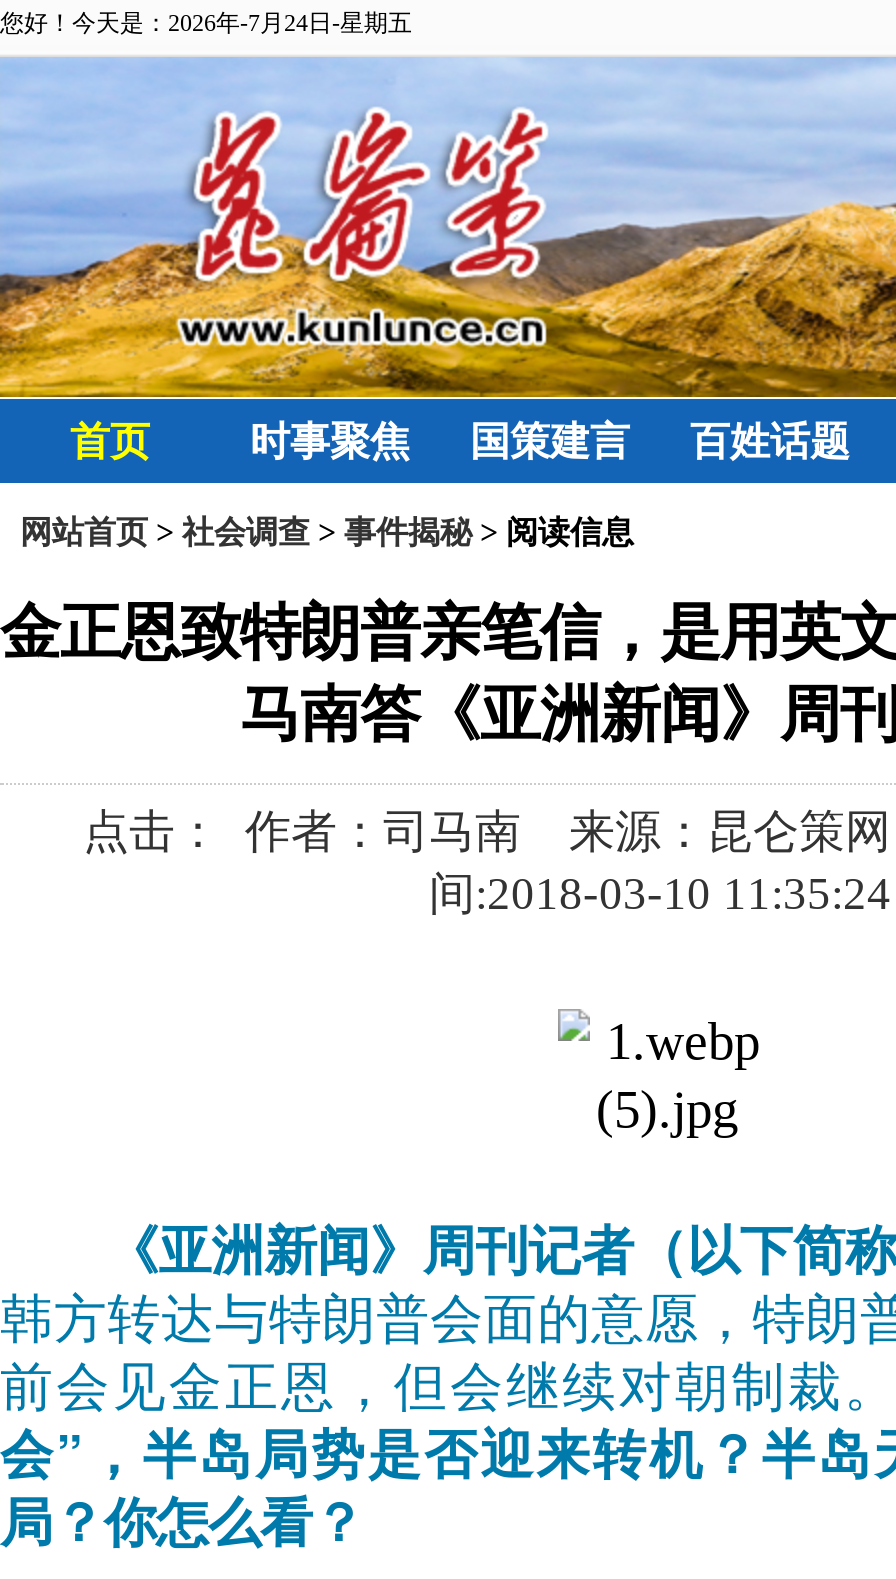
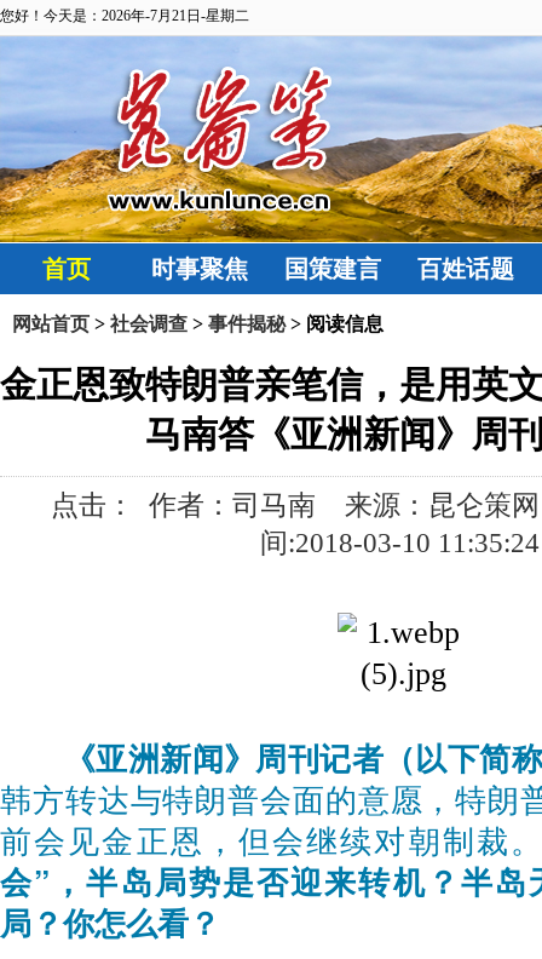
[0,9,412,37] 您好！今天是：2026年-7月24日-星期五 -> [0,7,249,24] 您好！今天是：2026年-7月21日-星期二

